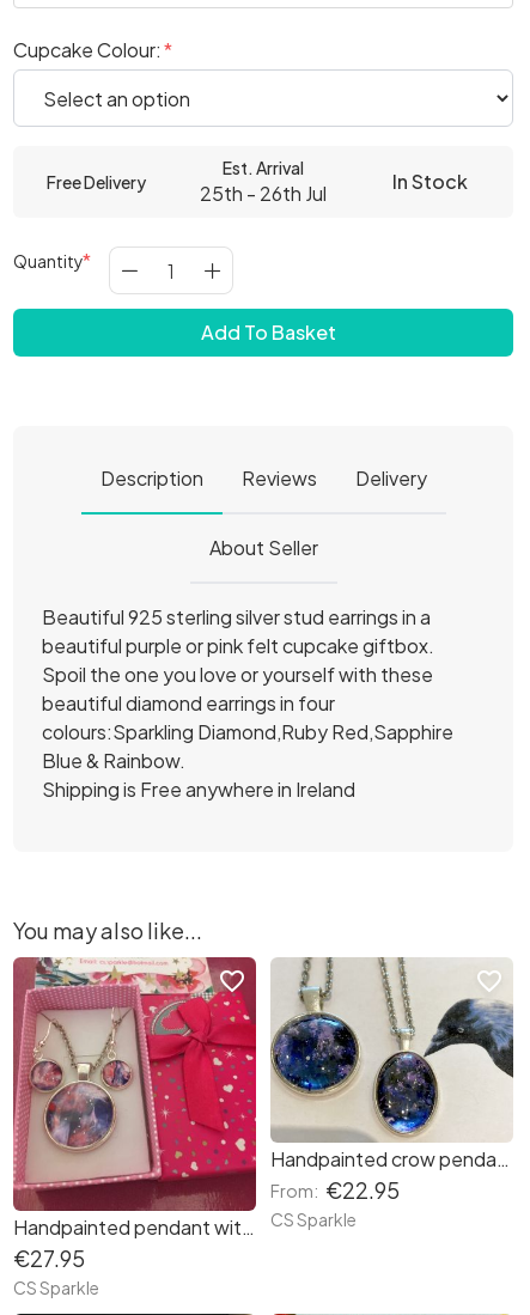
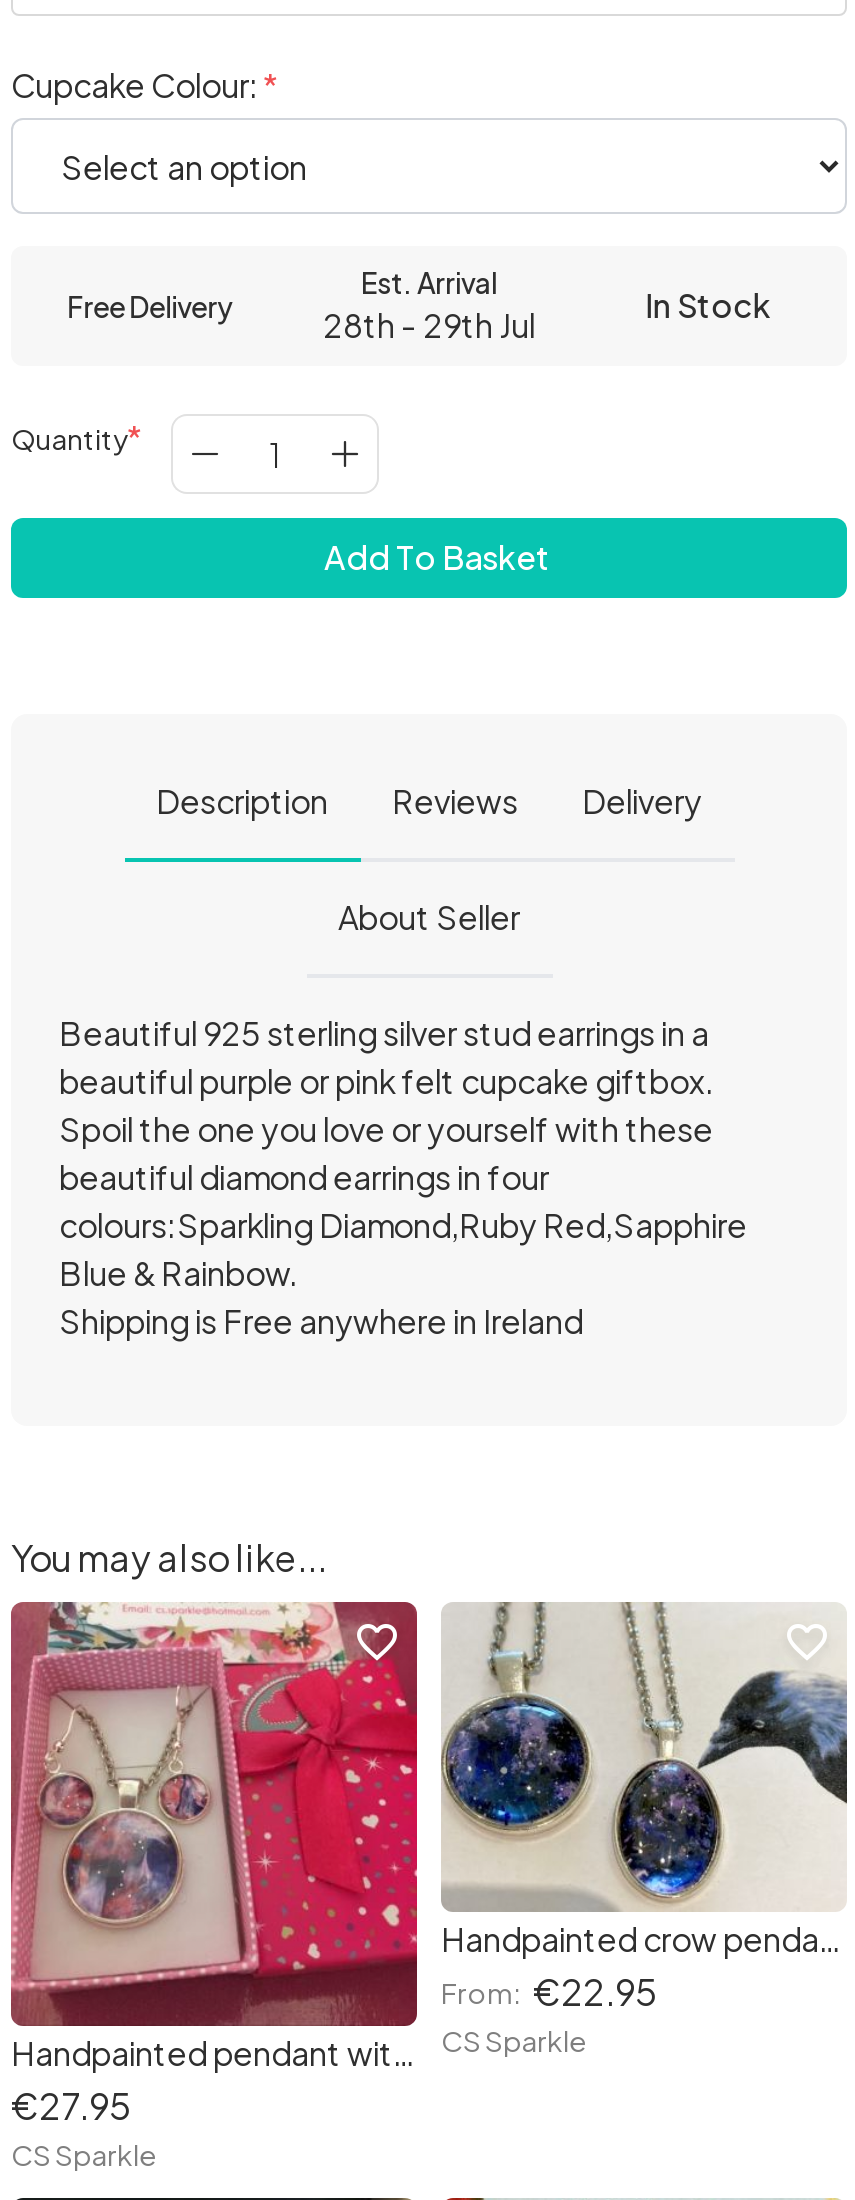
[200,181,327,206] 25th - 26th Jul -> [323,304,535,346] 28th - 29th Jul

